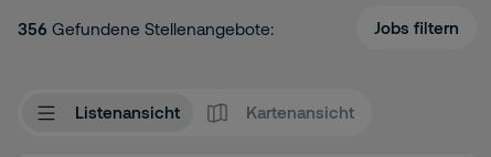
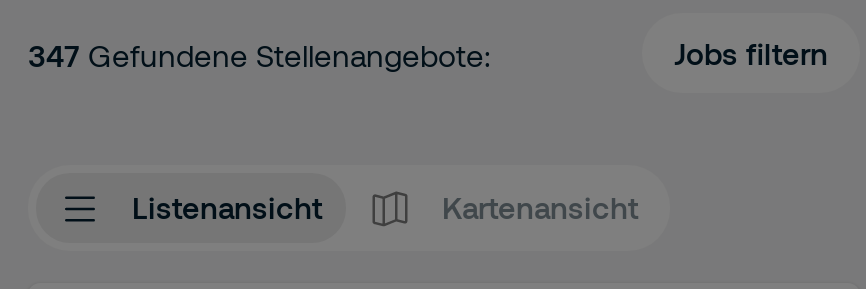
[18,19,274,38] 356 Gefundene Stellenangebote: -> [28,37,490,73] 347 Gefundene Stellenangebote:

